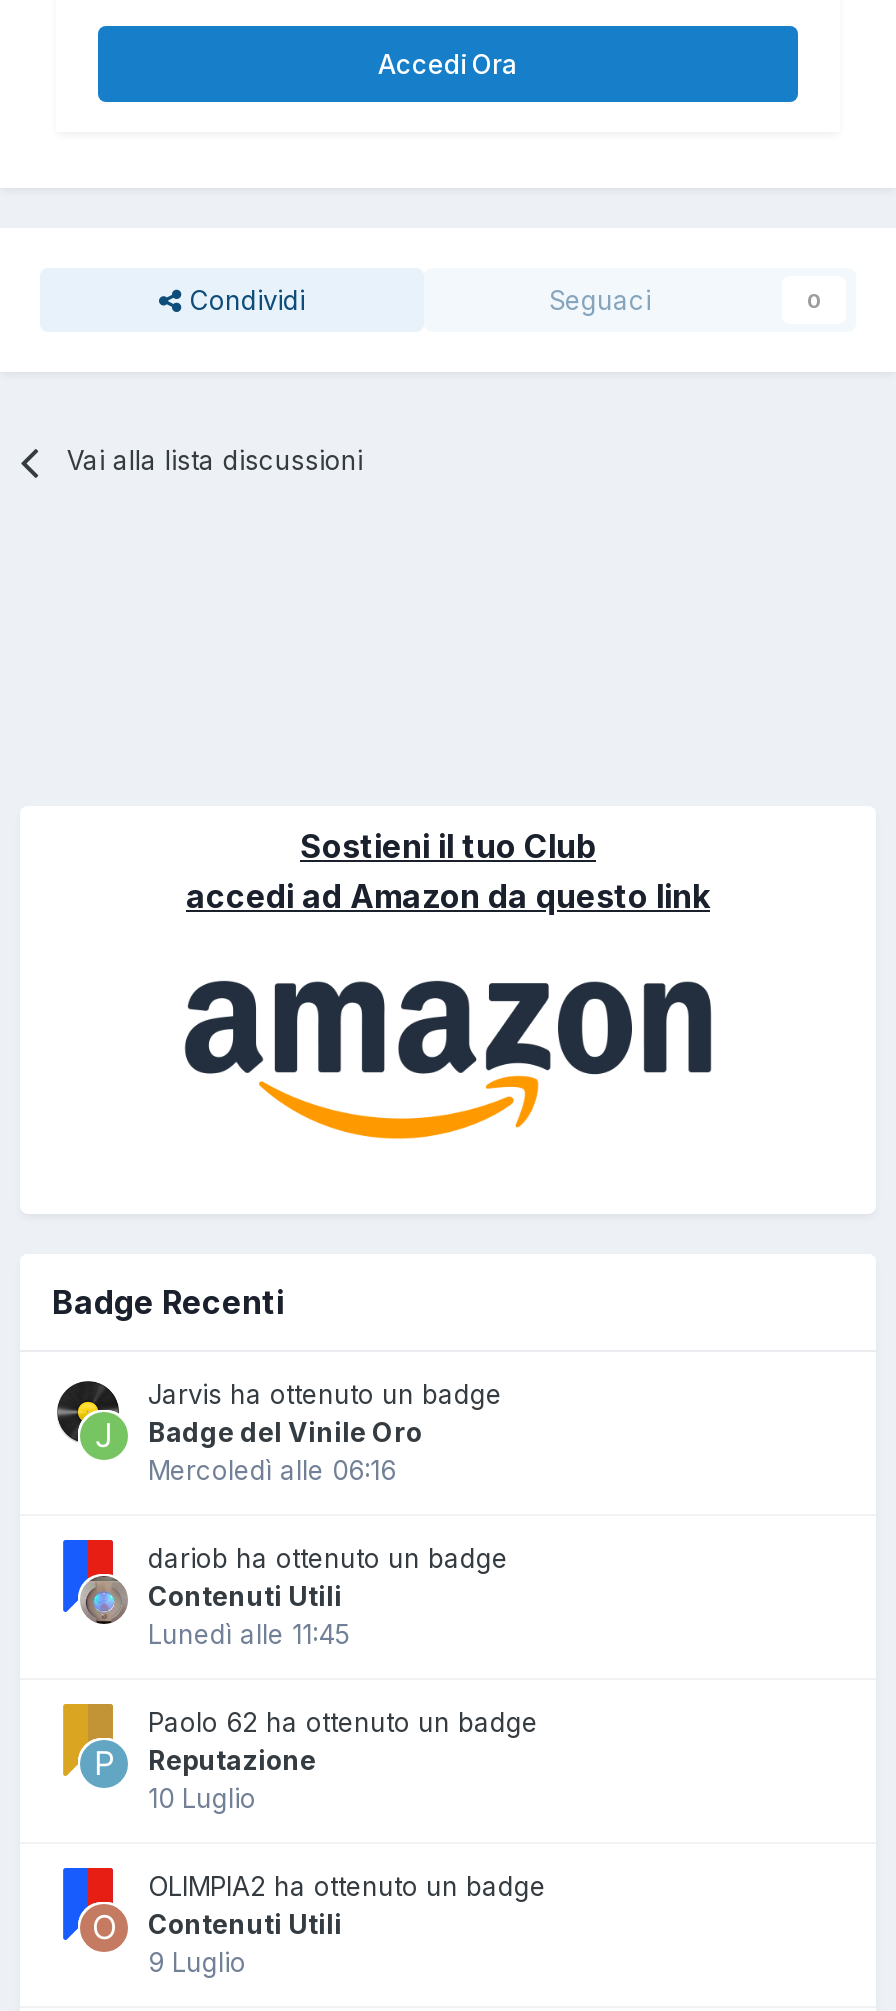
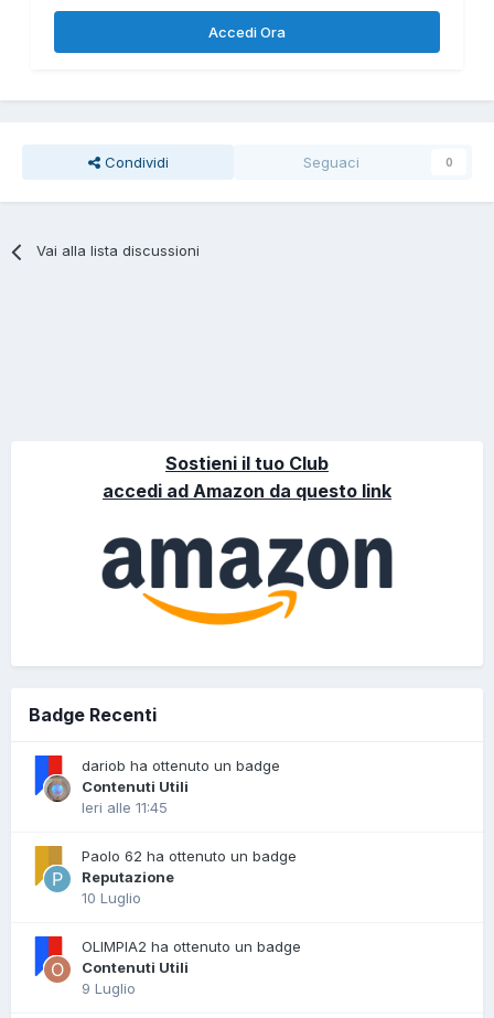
[56,1379,502,1487] [image] | Jarvis ha ottenuto un badge | Badge del Vinile Oro | Mercoledì alle 06:16 -> none
[148,1619,350,1651] Lunedì alle 11:45 -> [82,799,168,817] Ieri alle 11:45

